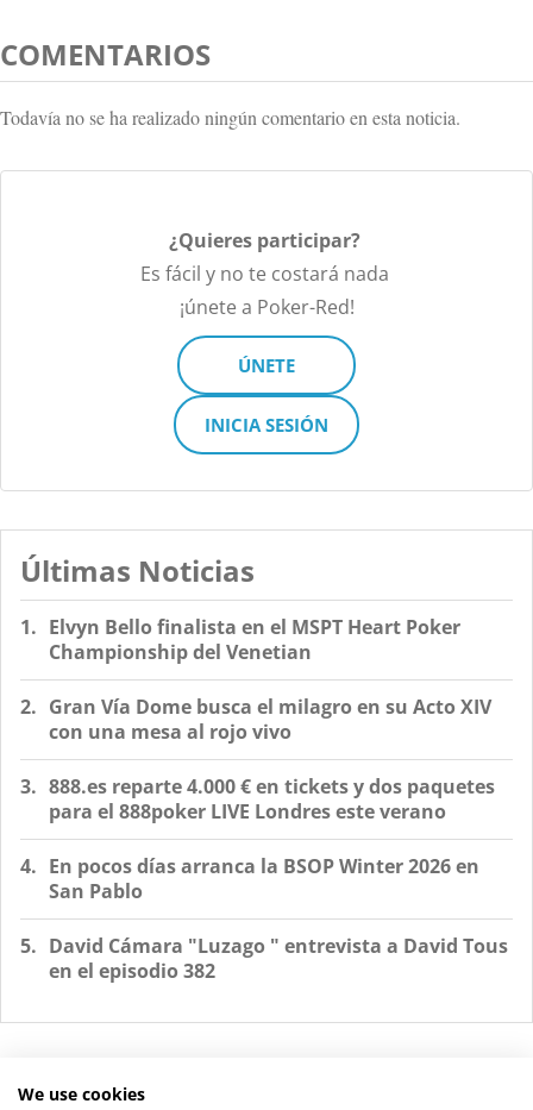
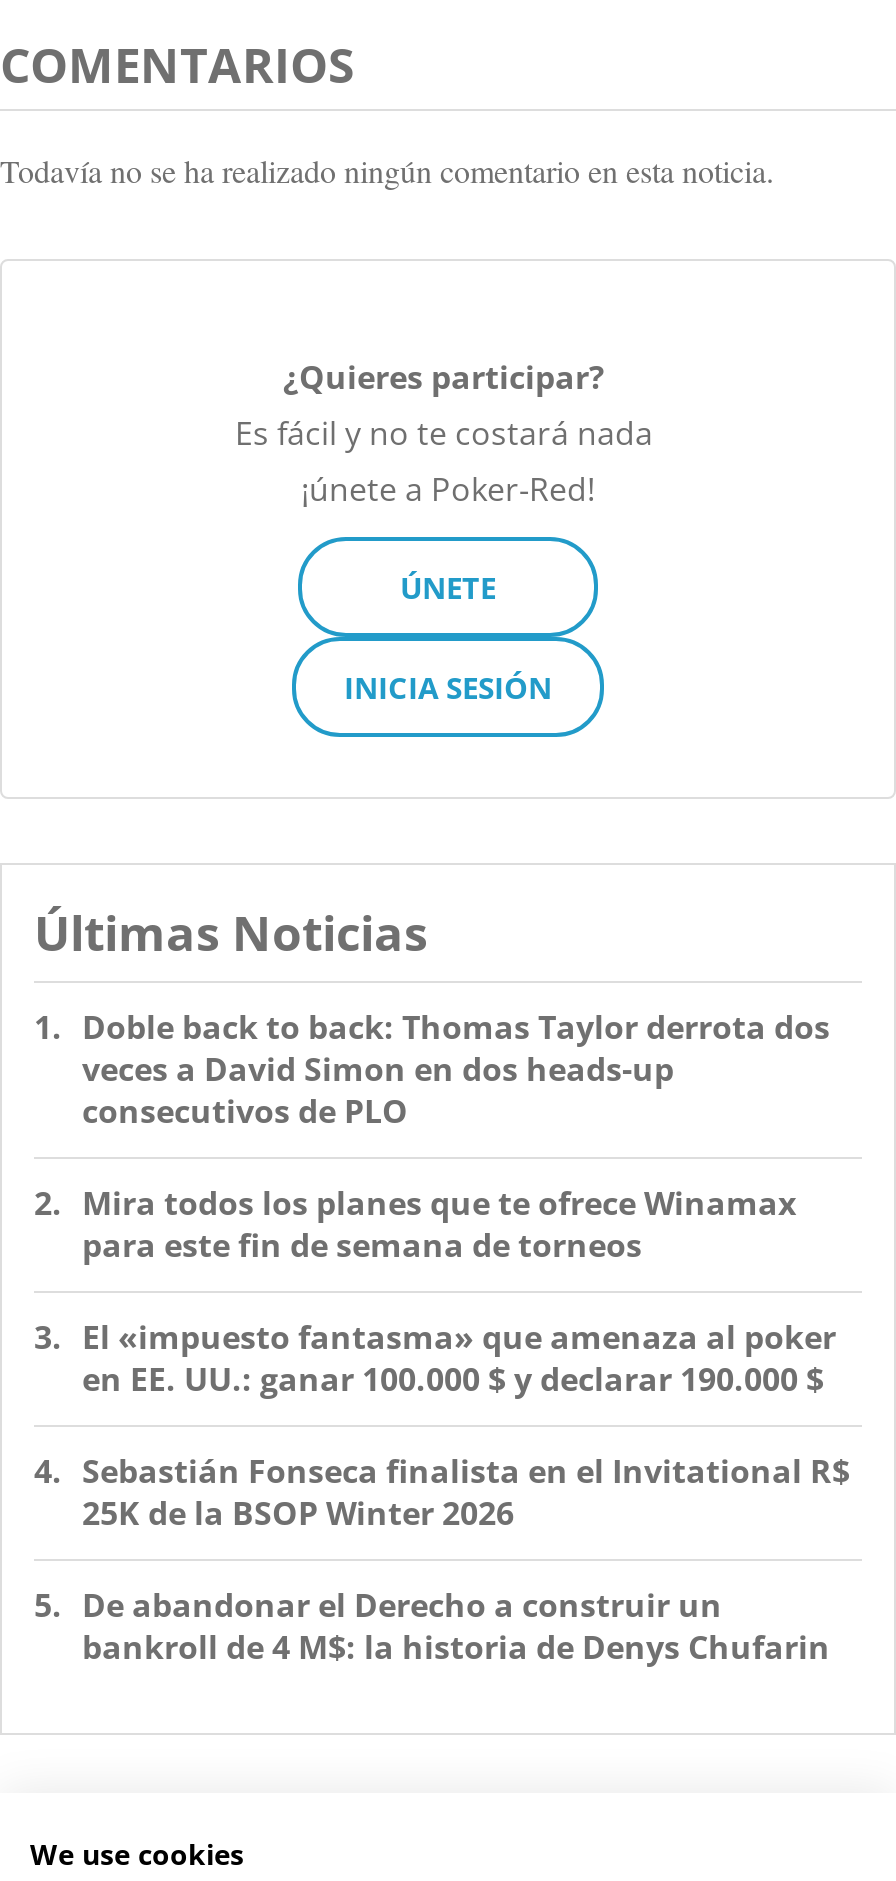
[49,614,460,665] Elvyn Bello finalista en el MSPT Heart Poker | Championship del Venetian -> [82,1005,830,1133] Doble back to back: Thomas Taylor derrota dos | veces a David Simon en dos heads-up | consecutivos de PLO
[49,694,491,745] Gran Vía Dome busca el milagro en su Acto XIV | con una mesa al rojo vivo -> [82,1181,796,1267] Mira todos los planes que te ofrece Winamax | para este fin de semana de torneos
[49,773,495,824] 888.es reparte 4.000 € en tickets y dos paquetes | para el 888poker LIVE Londres este verano -> [82,1315,836,1401] El «impuesto fantasma» que amenaza al poker | en EE. UU.: ganar 100.000 $ y declarar 190.000 $
[49,853,479,904] En pocos días arranca la BSOP Winter 2026 en | San Pablo -> [82,1449,850,1535] Sebastián Fonseca finalista en el Invitational R$ | 25K de la BSOP Winter 2026
[49,933,508,984] David Cámara "Luzago " entrevista a David Tous | en el episodio 382 -> [82,1583,830,1669] De abandonar el Derecho a construir un | bankroll de 4 M$: la historia de Denys Chufarin

